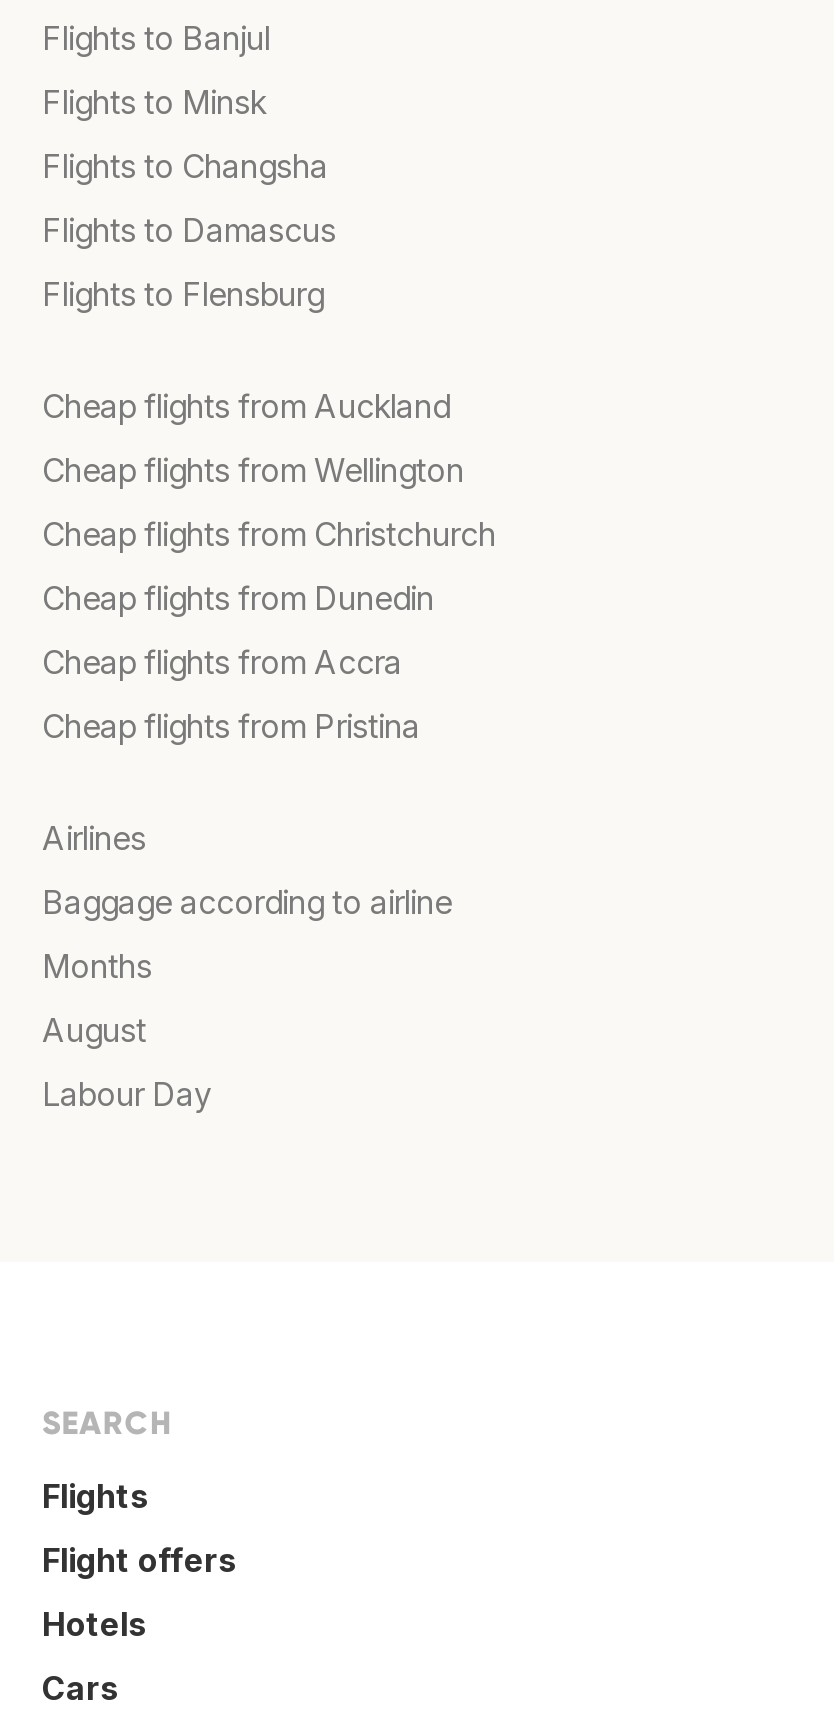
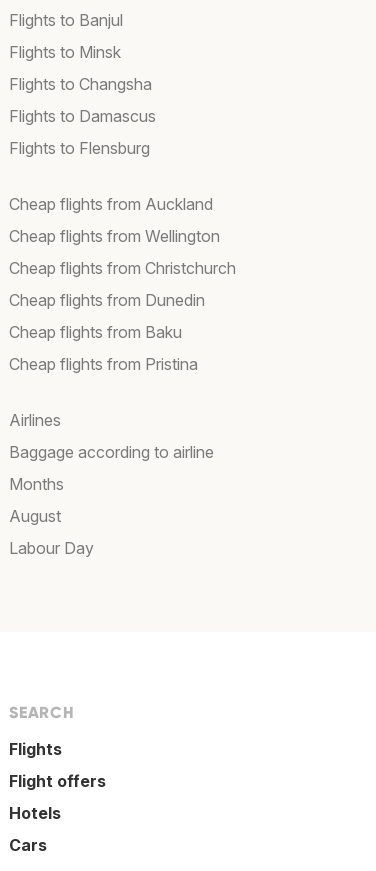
[42,642,402,682] Cheap flights from Accra -> [9,322,182,342] Cheap flights from Baku

